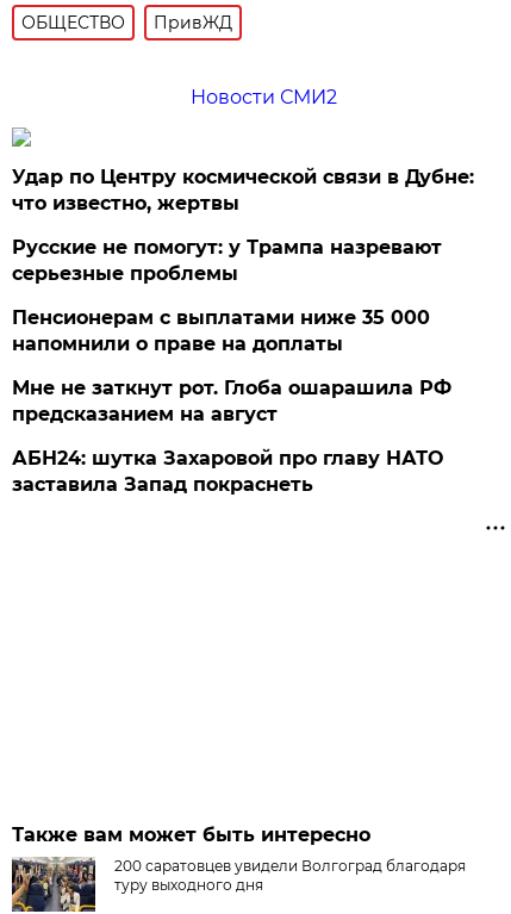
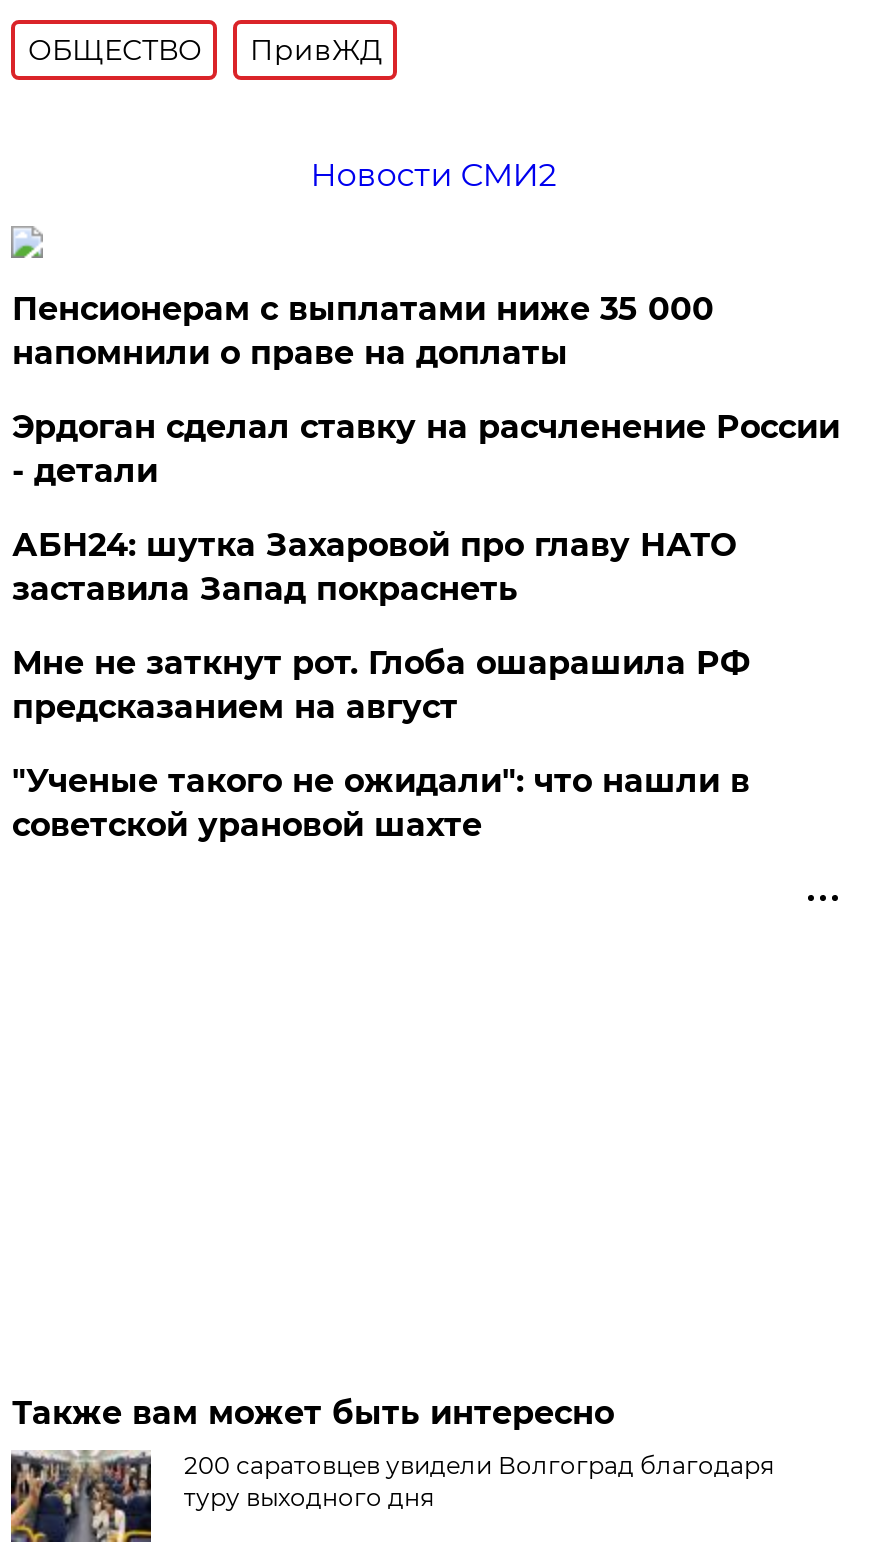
[12,166,475,285] Удар по Центру космической связи в Дубне: | что известно, жертвы | Русские не помогут: у Трампа назревают | серьезные проблемы -> none
moved [12,306,430,355] -> [12,290,714,372]: Пенсионерам с выплатами ниже 35 000 | напомнили о праве на доплаты
none -> [12,408,840,490] Эрдоган сделал ставку на расчленение России | - детали
none -> [12,762,750,844] "Ученые такого не ожидали": что нашли в | советской урановой шахте
moved [12,447,444,496] -> [12,526,736,608]: АБН24: шутка Захаровой про главу НАТО | заставила Запад покраснеть

